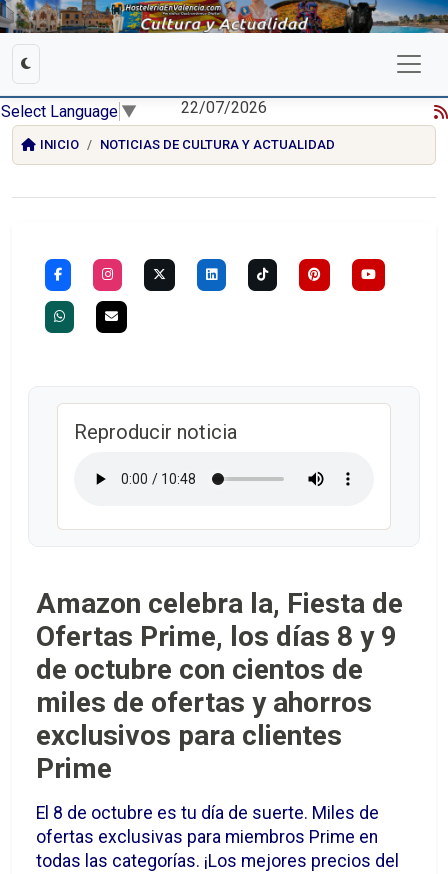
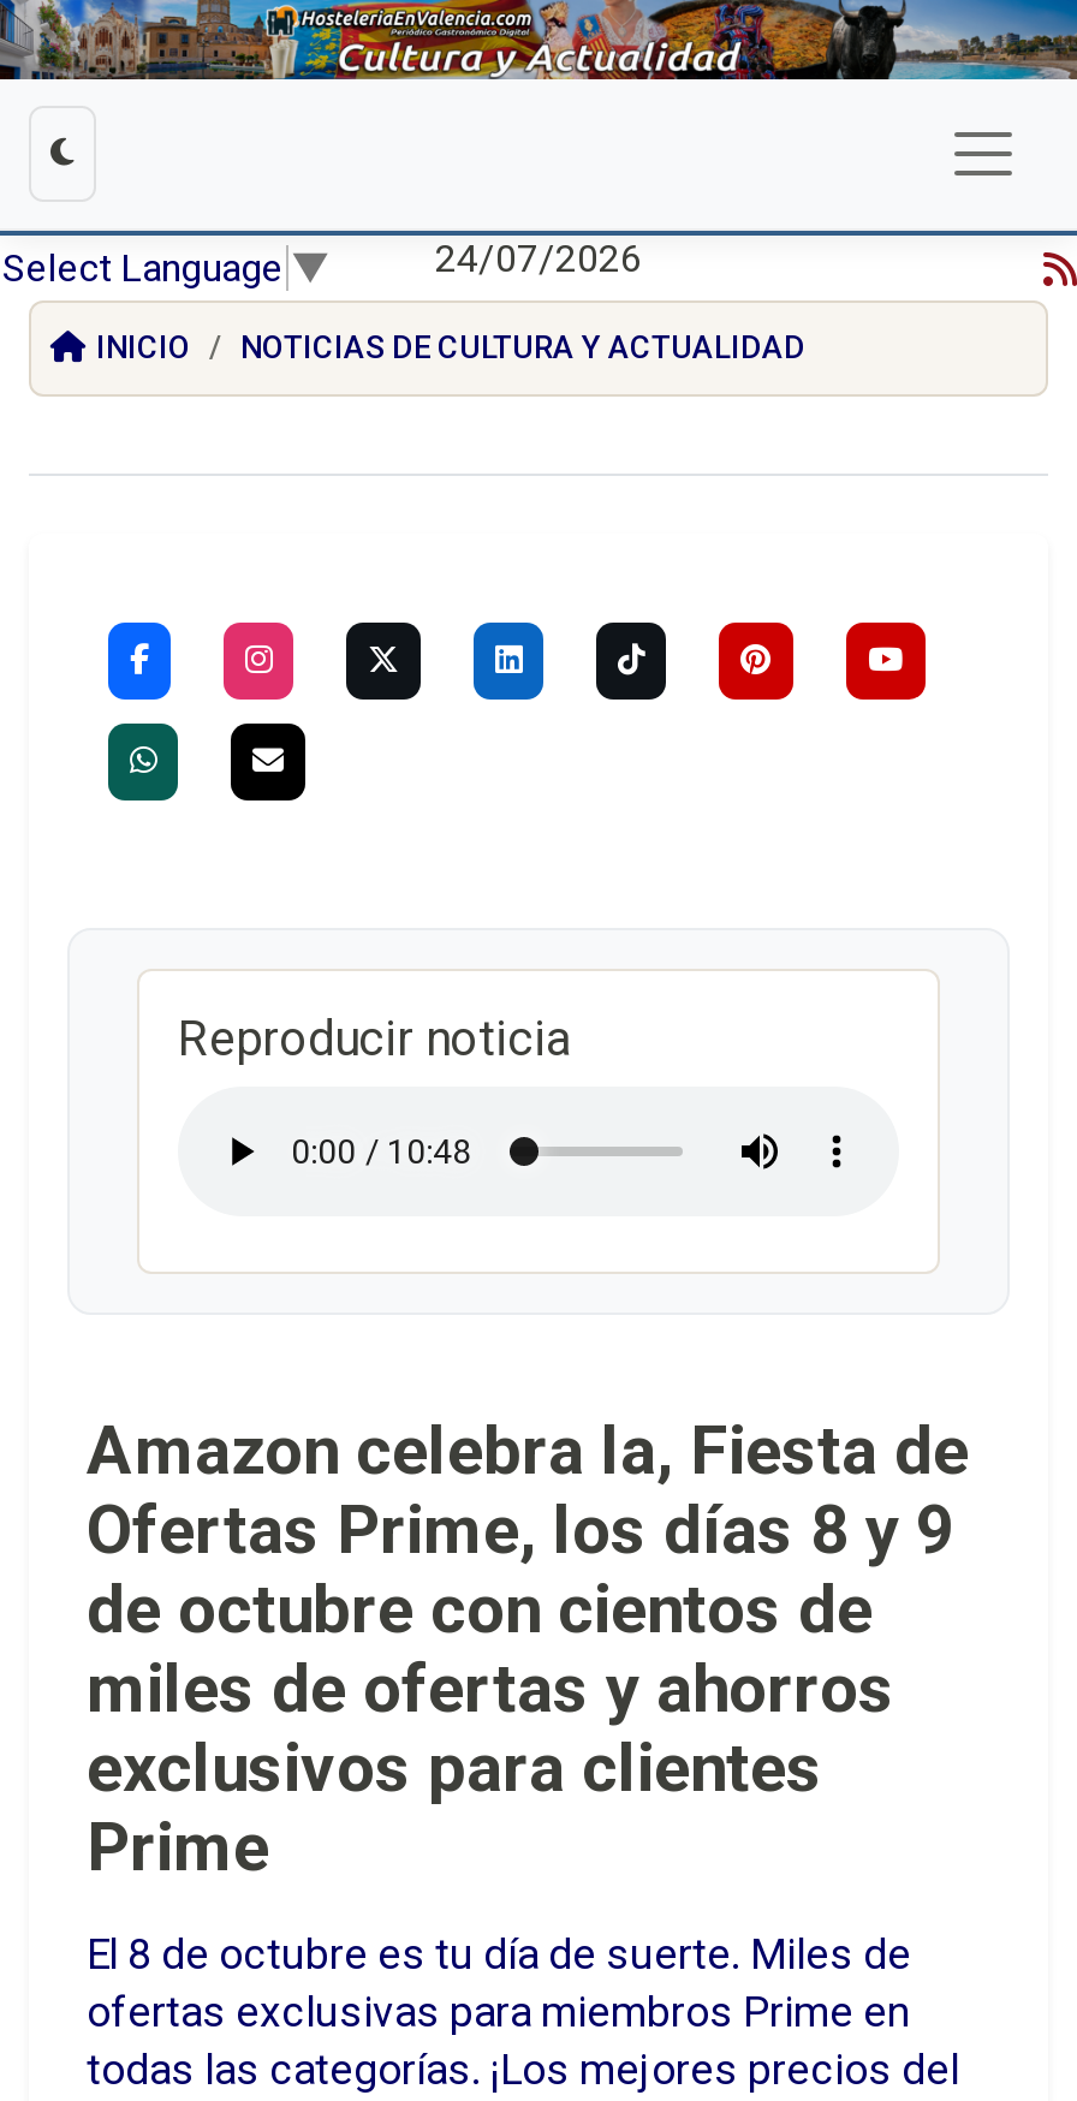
[181,98,267,117] 22/07/2026 -> [435,236,642,281] 24/07/2026

